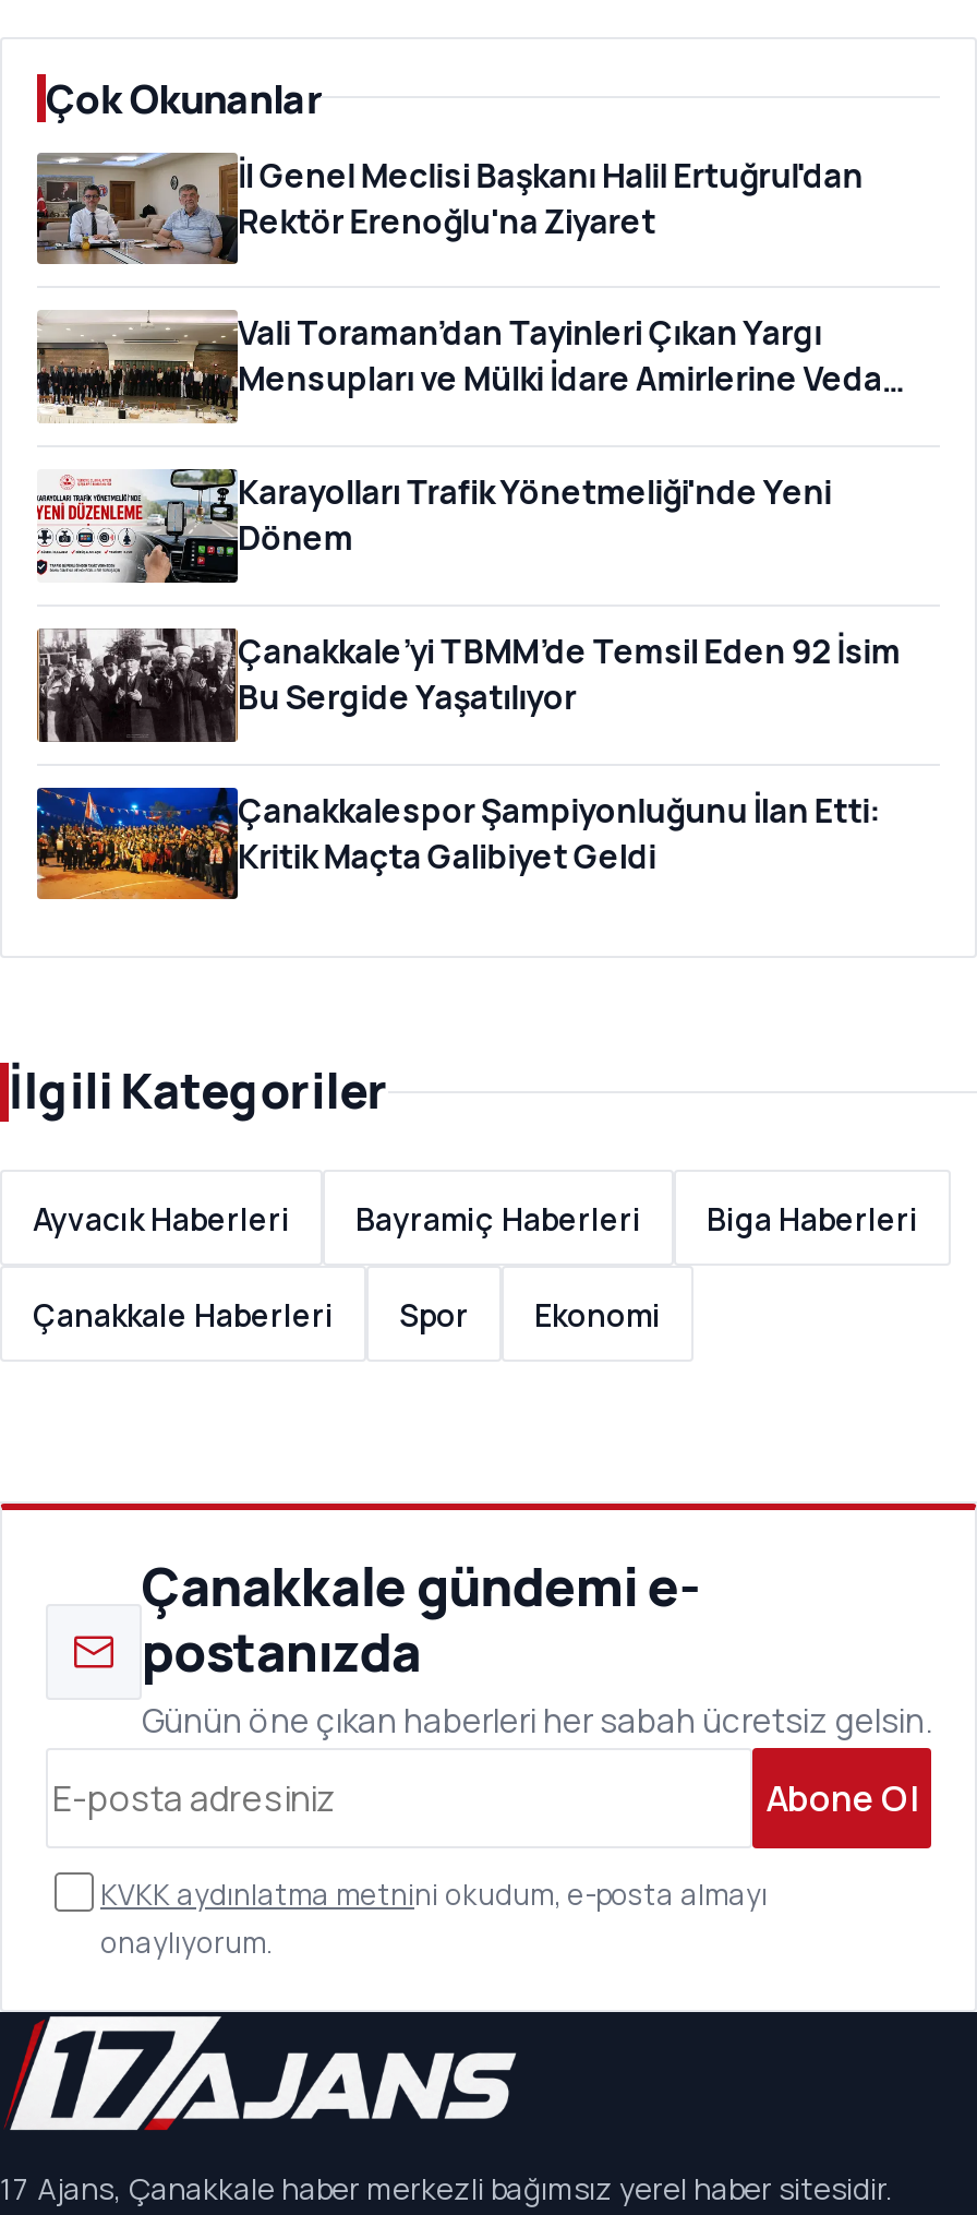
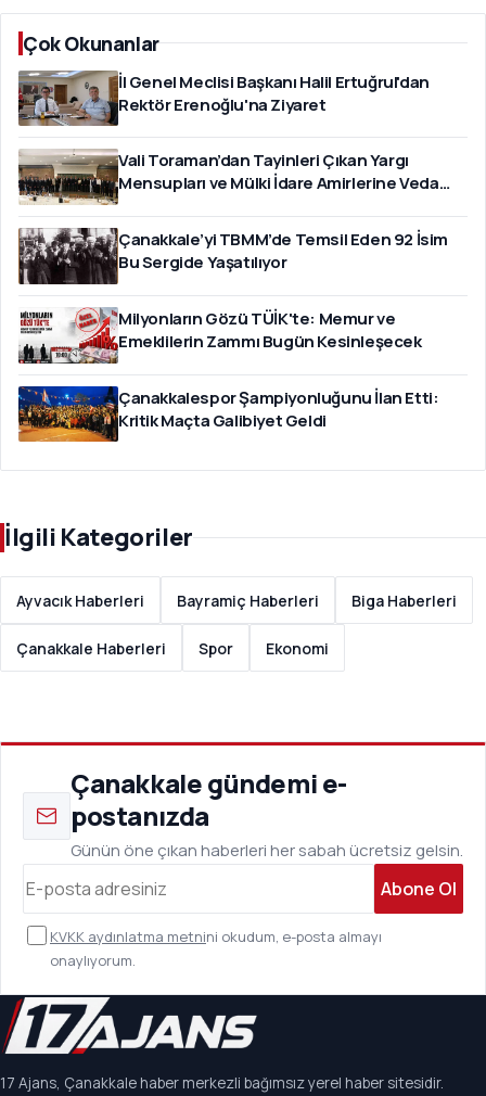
[37,469,832,583] [image] | Karayolları Trafik Yönetmeliği'nde Yeni | Dönem -> none
moved [35,624,901,746] -> [17,226,448,286]: [image] | Çanakkale’yi TBMM’de Temsil Eden 92 İsim | Bu Sergide Yaşatılıyor
none -> [18,307,422,365] [image] | Milyonların Gözü TÜİK'te: Memur ve | Emeklilerin Zammı Bugün Kesinleşecek

